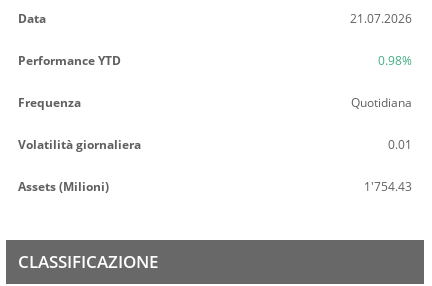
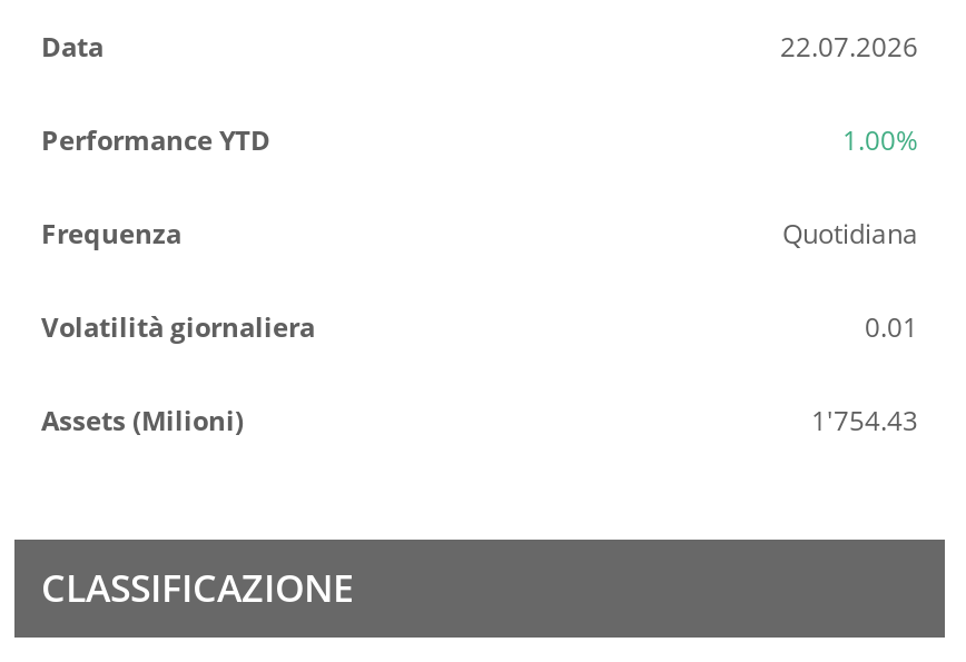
[350,10,412,27] 21.07.2026 -> [780,28,918,66] 22.07.2026
[378,52,412,69] 0.98% -> [842,121,918,159] 1.00%

